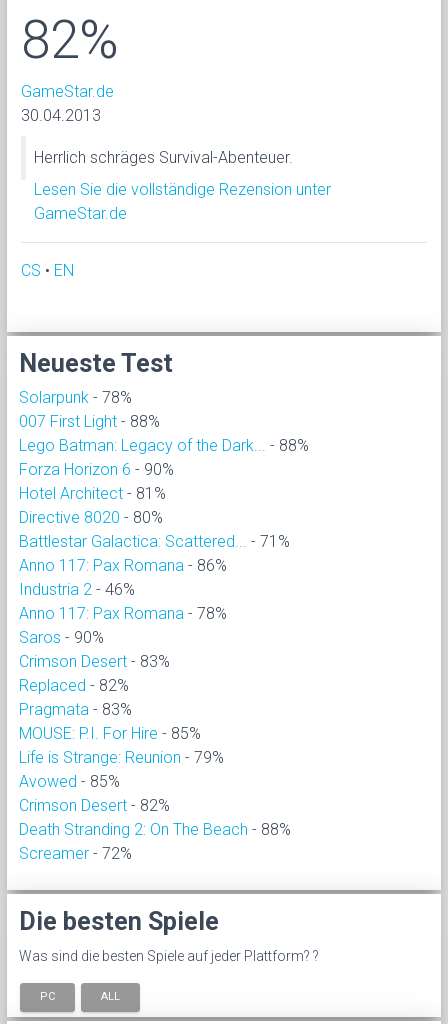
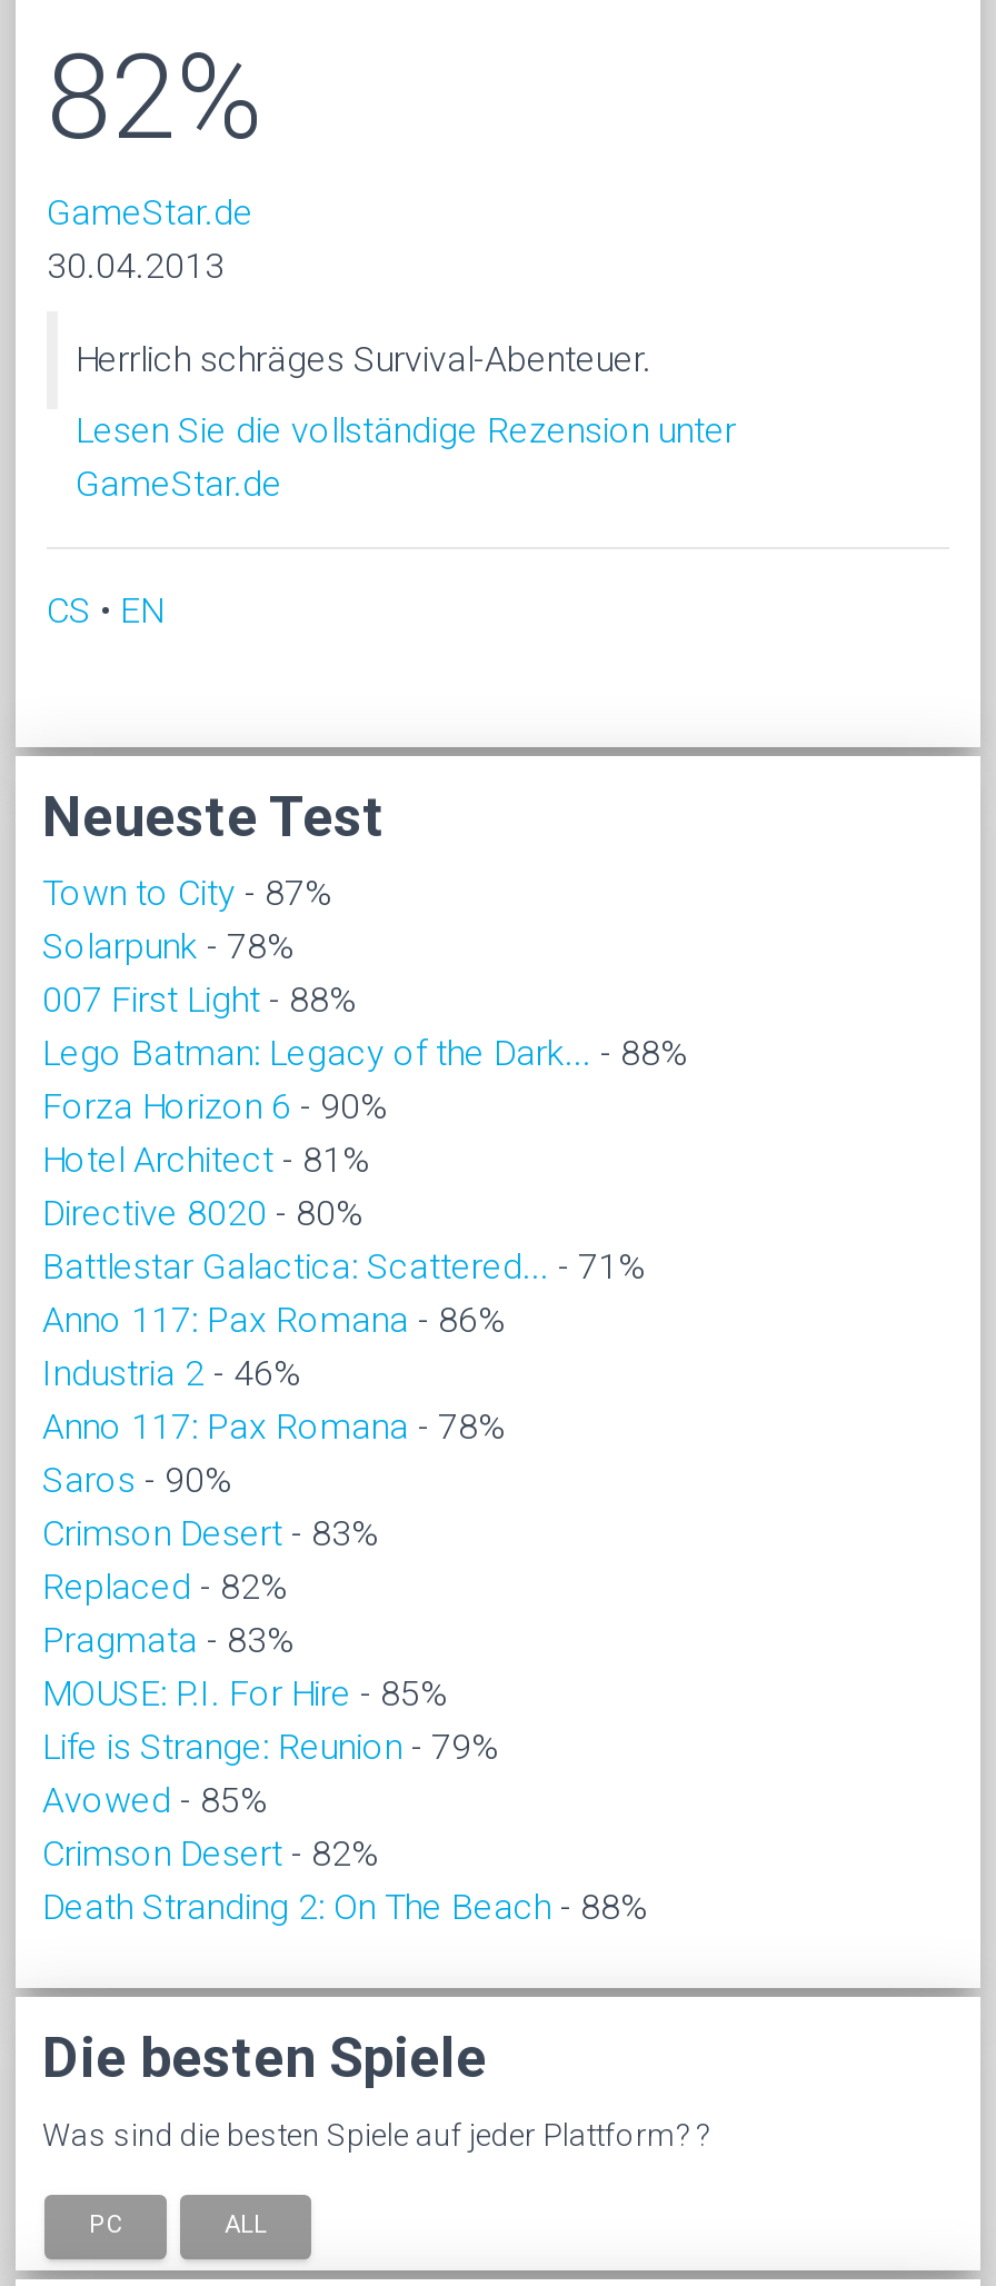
none -> [42,871,331,913] Town to City - 87%
moved [19,388,309,839] -> [42,924,687,1927]: Solarpunk - 78% | 007 First Light - 88% | Lego Batman: Legacy of the Dark... - 88% | ... | Crimson Desert - 82% | Death Stranding 2: On The Beach - 88%
[19,844,132,863] Screamer - 72% -> none

